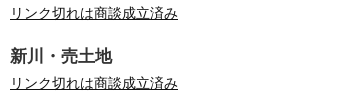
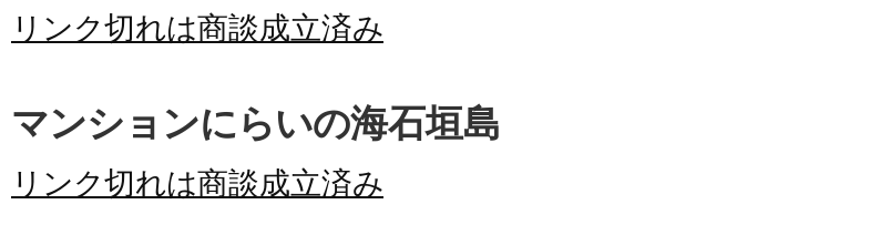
[10,47,112,66] 新川・売土地 -> [11,103,501,145] マンションにらいの海石垣島

